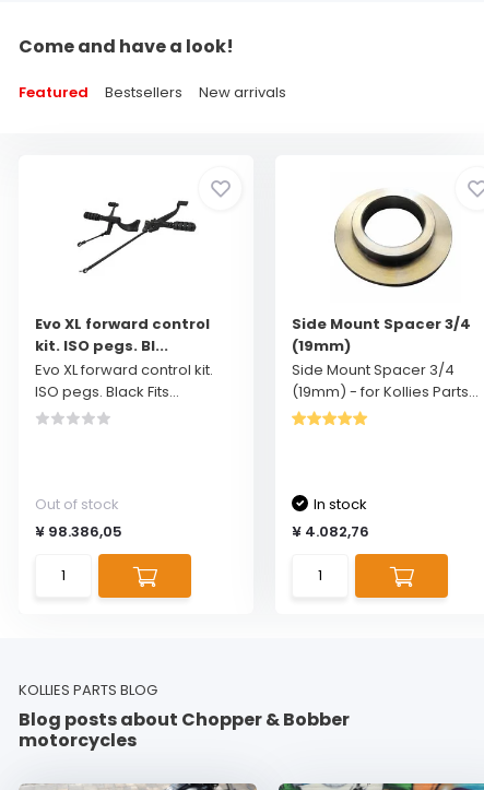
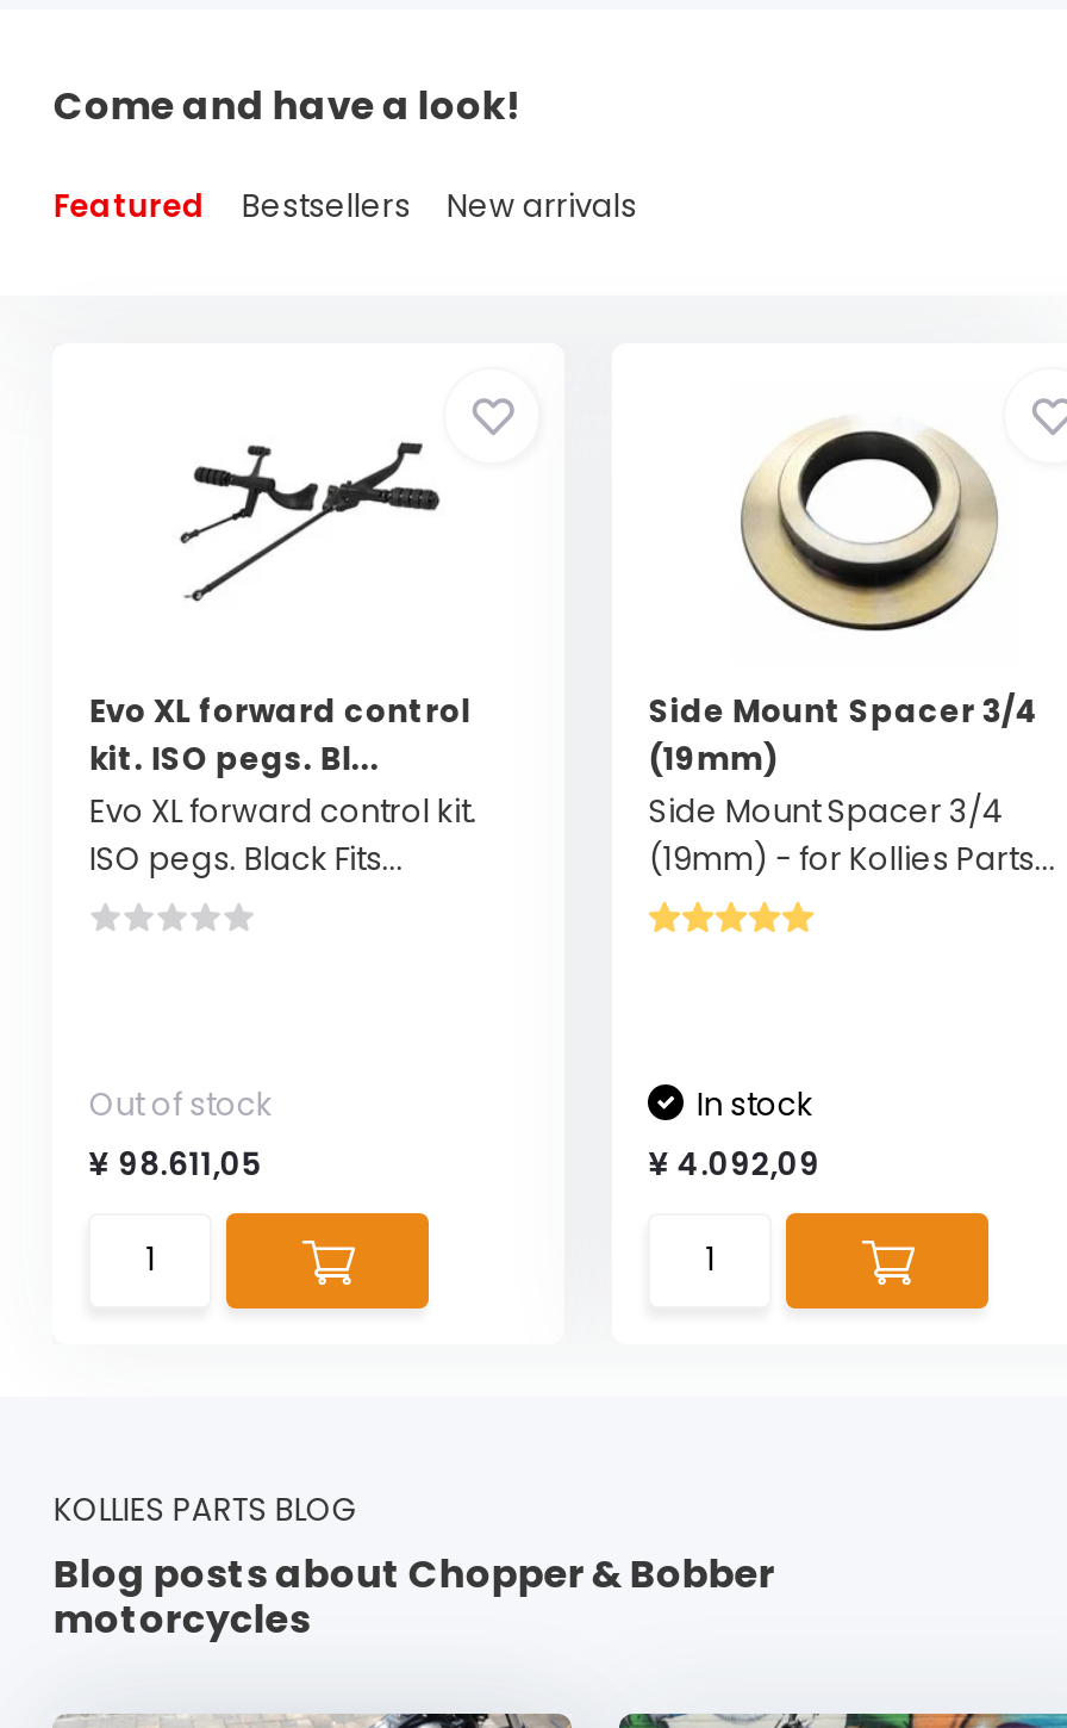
[35,521,123,542] ¥ 98.386,05 -> [89,1142,263,1187] ¥ 98.611,05
[292,521,370,542] ¥ 4.082,76 -> [649,1142,820,1187] ¥ 4.092,09

